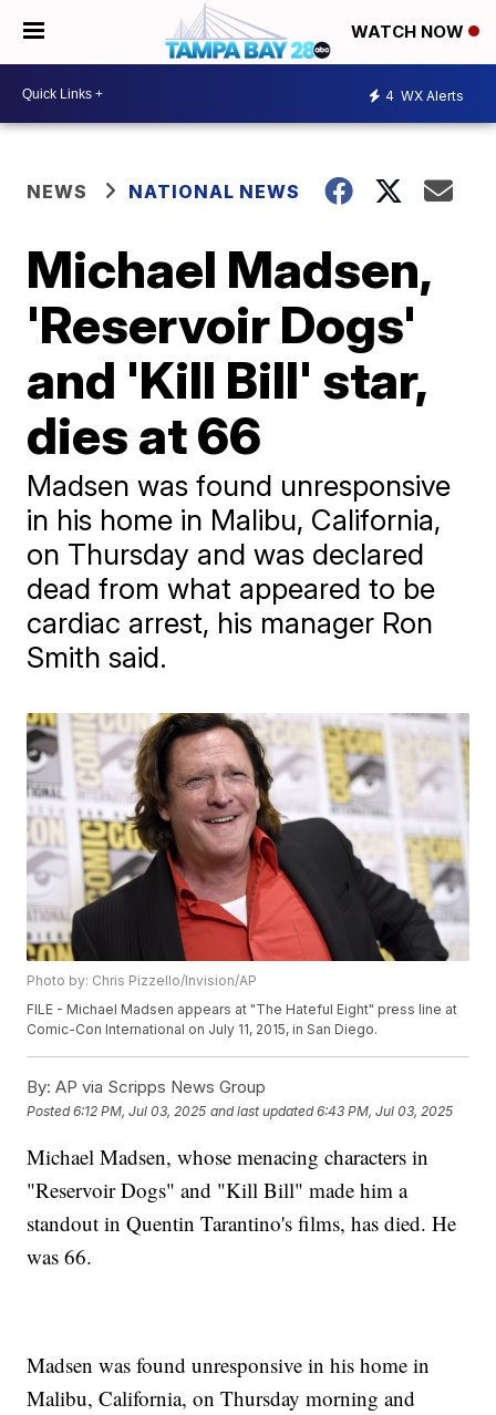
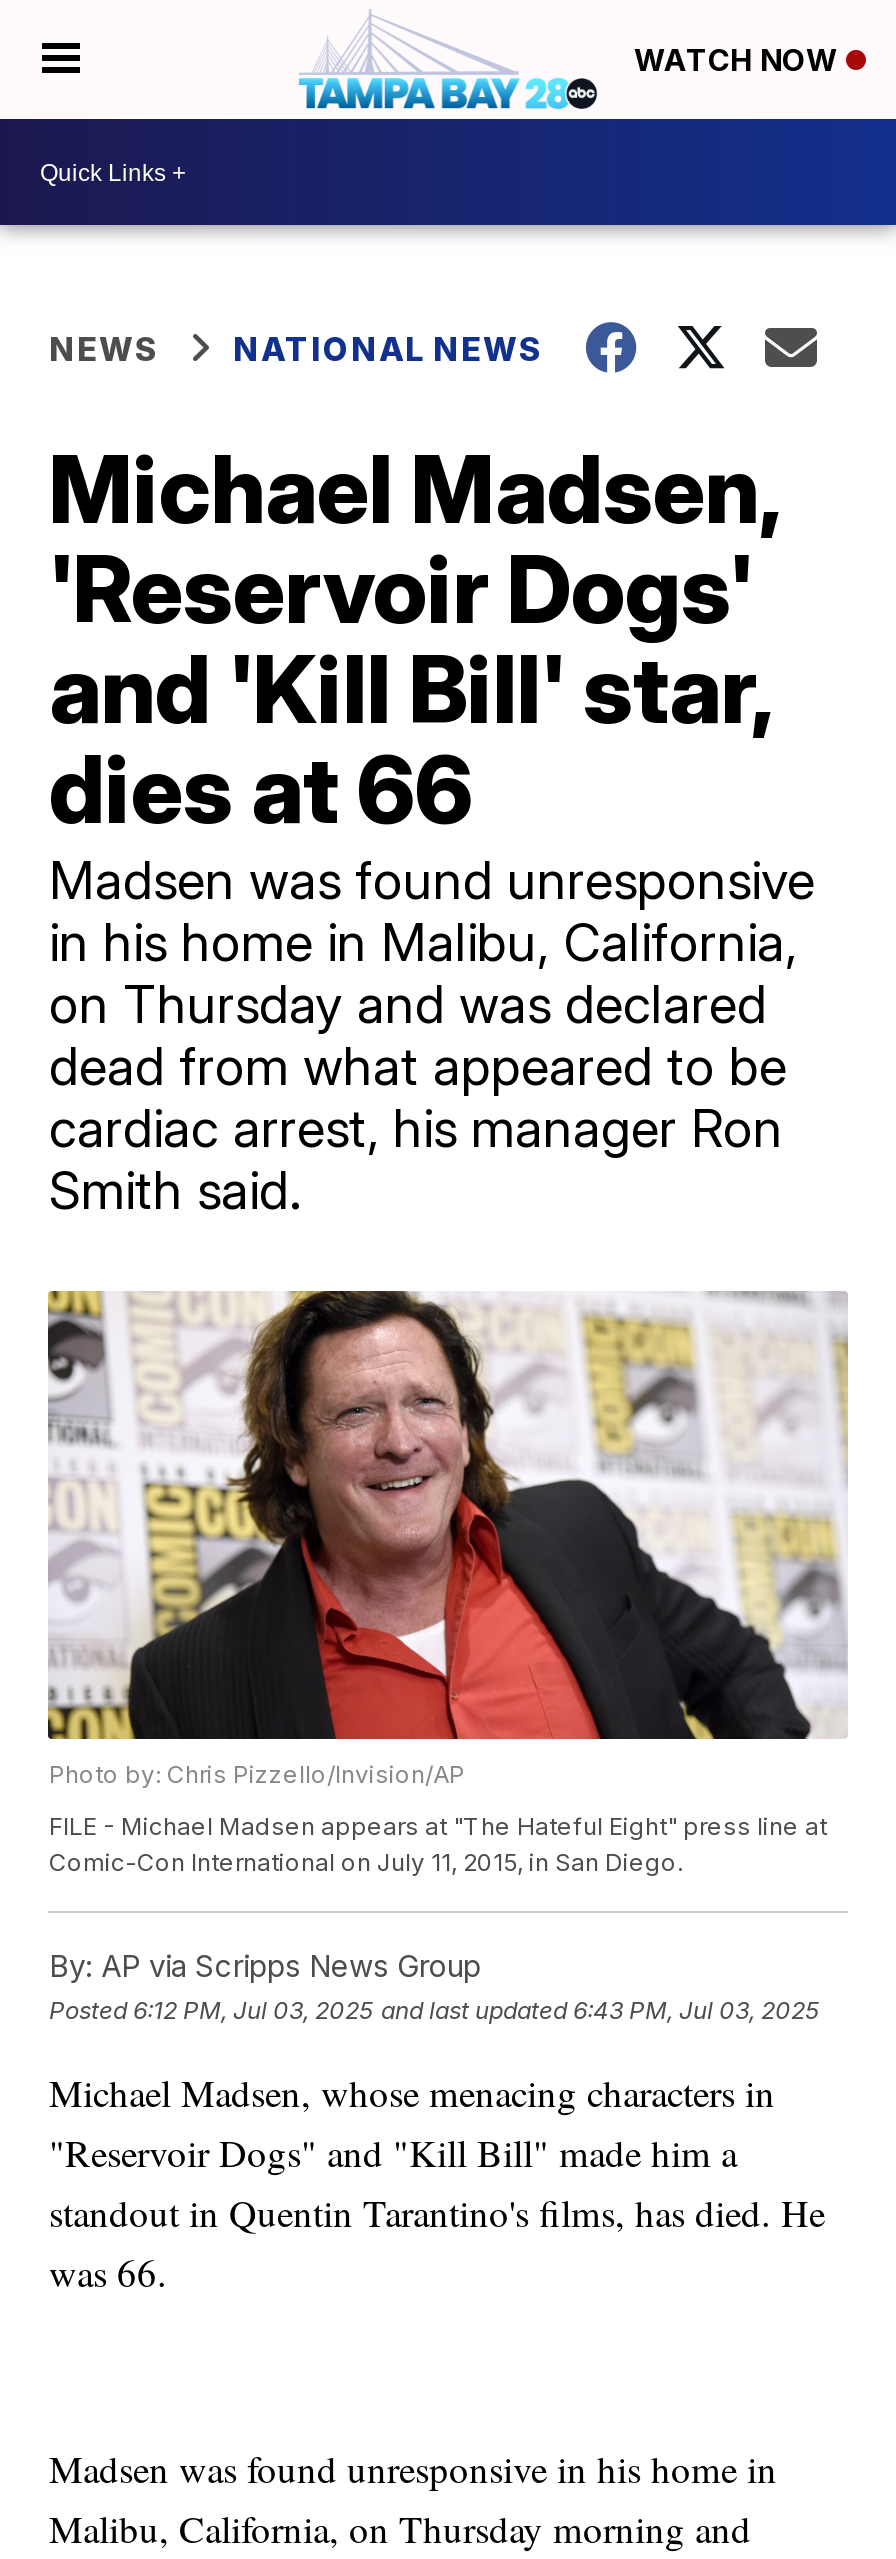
[385,87,464,104] 4 WX Alerts -> none

